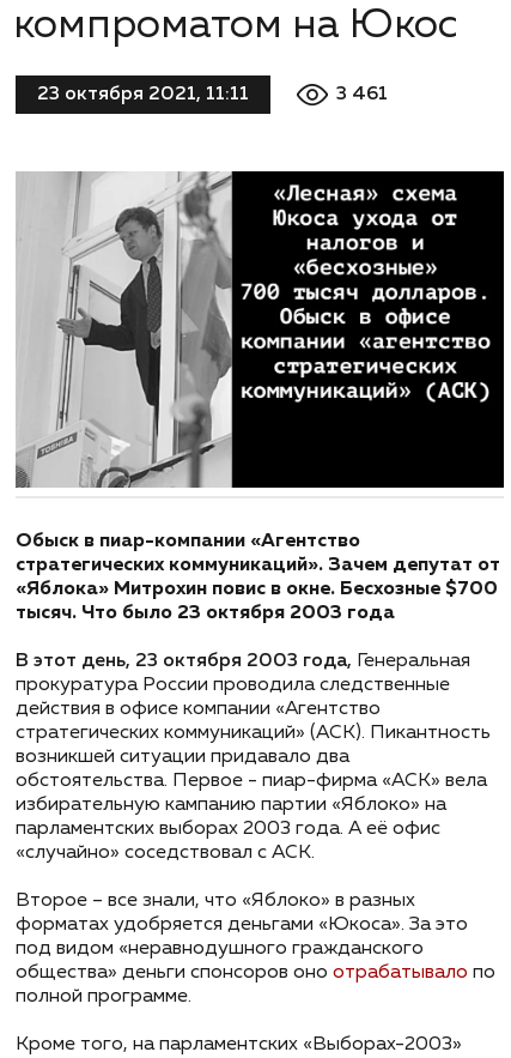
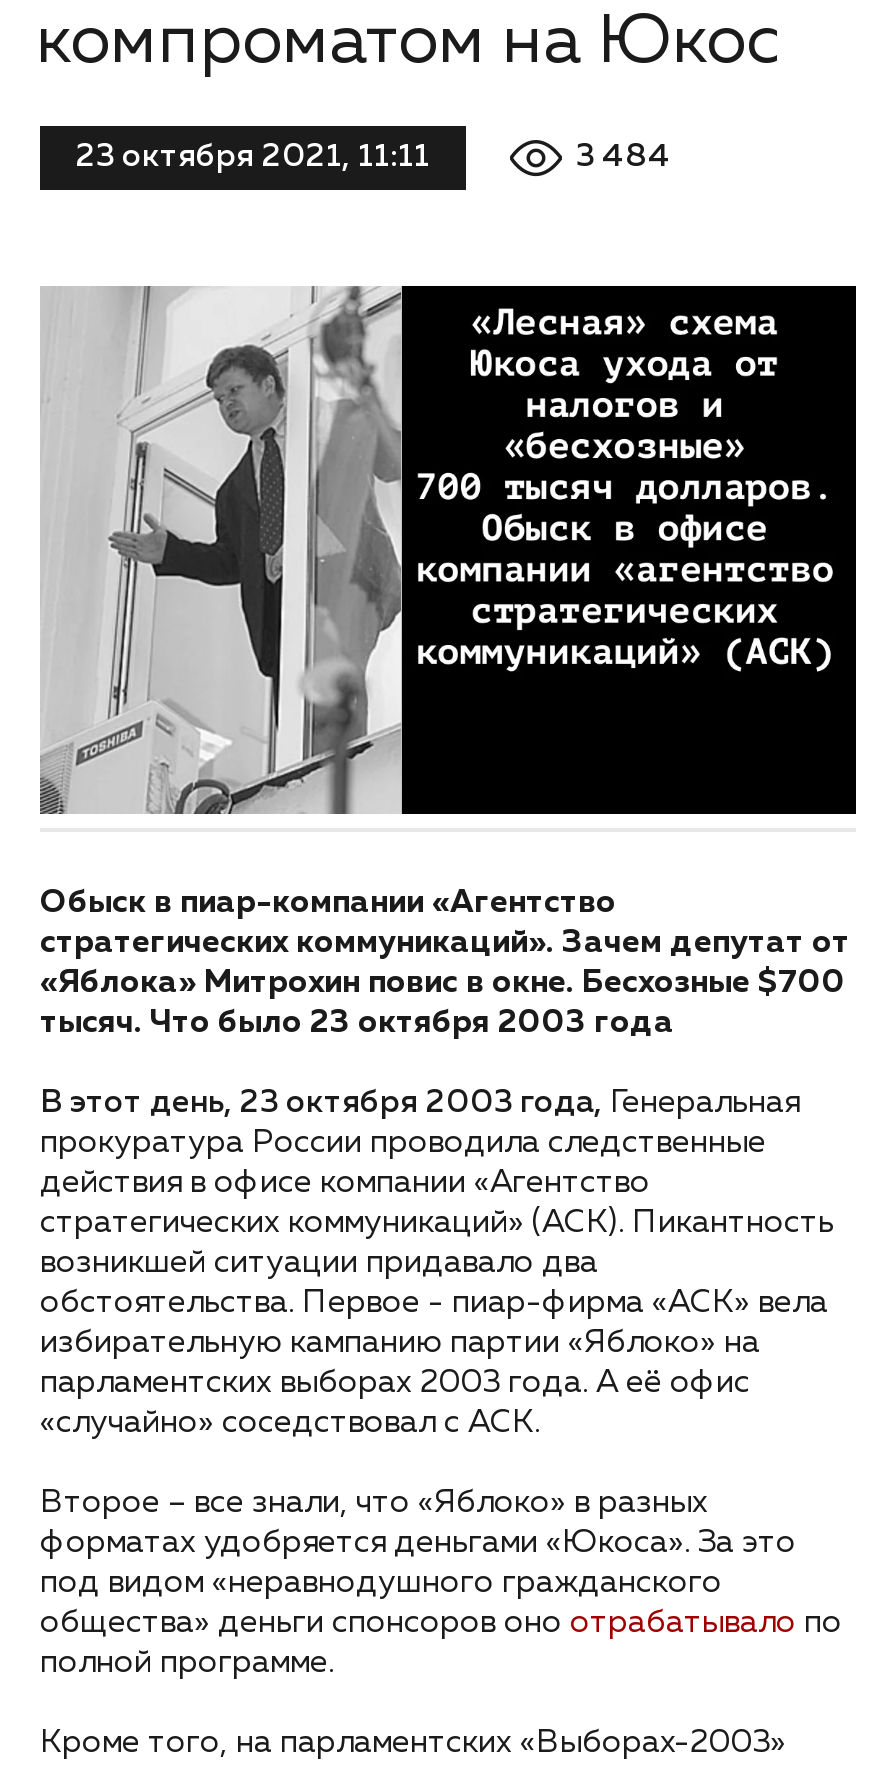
[336,85,388,104] 3 461 -> [576,142,672,174] 3 484

